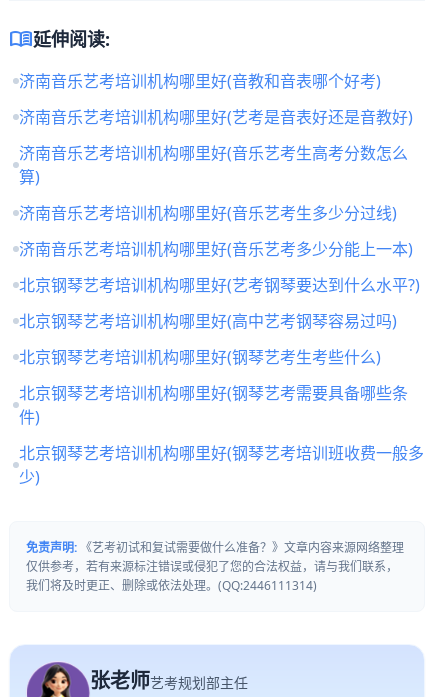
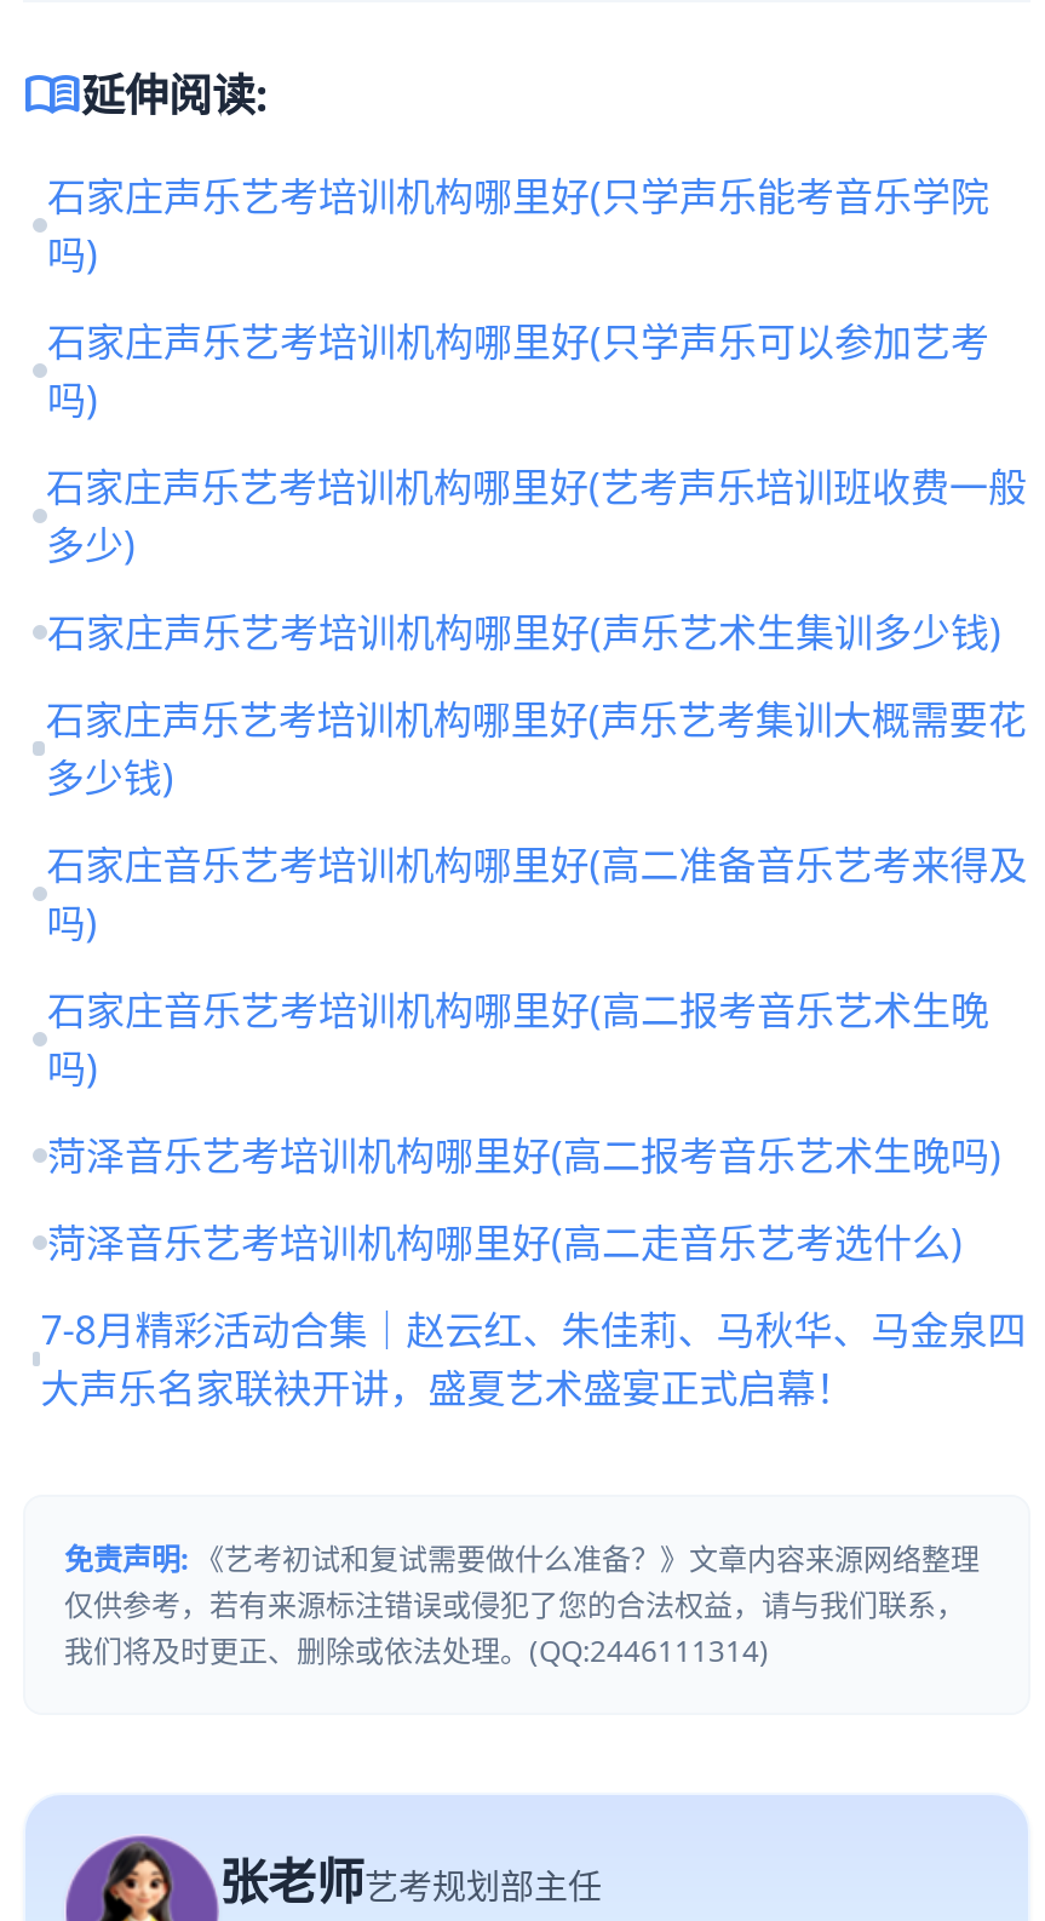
[19,70,381,92] 济南音乐艺考培训机构哪里好(音教和音表哪个好考) -> [47,170,989,281] 石家庄声乐艺考培训机构哪里好(只学声乐能考音乐学院 | 吗)
[19,106,413,128] 济南音乐艺考培训机构哪里好(艺考是音表好还是音教好) -> [47,315,989,426] 石家庄声乐艺考培训机构哪里好(只学声乐可以参加艺考 | 吗)
[19,142,408,188] 济南音乐艺考培训机构哪里好(音乐艺考生高考分数怎么 | 算) -> [46,460,1027,572] 石家庄声乐艺考培训机构哪里好(艺考声乐培训班收费一般 | 多少)
[19,202,397,224] 济南音乐艺考培训机构哪里好(音乐艺考生多少分过线) -> [47,606,1001,659] 石家庄声乐艺考培训机构哪里好(声乐艺术生集训多少钱)
[19,238,413,260] 济南音乐艺考培训机构哪里好(音乐艺考多少分能上一本) -> [46,693,1026,804] 石家庄声乐艺考培训机构哪里好(声乐艺考集训大概需要花 | 多少钱)
[19,274,420,296] 北京钢琴艺考培训机构哪里好(艺考钢琴要达到什么水平?) -> [46,838,1027,950] 石家庄音乐艺考培训机构哪里好(高二准备音乐艺考来得及 | 吗)
[19,310,397,332] 北京钢琴艺考培训机构哪里好(高中艺考钢琴容易过吗) -> [47,984,989,1095] 石家庄音乐艺考培训机构哪里好(高二报考音乐艺术生晚 | 吗)
[19,346,381,368] 北京钢琴艺考培训机构哪里好(钢琴艺考生考些什么) -> [47,1129,1001,1182] 菏泽音乐艺考培训机构哪里好(高二报考音乐艺术生晚吗)
[19,382,408,428] 北京钢琴艺考培训机构哪里好(钢琴艺考需要具备哪些条 | 件) -> [47,1216,963,1269] 菏泽音乐艺考培训机构哪里好(高二走音乐艺考选什么)
[19,442,424,488] 北京钢琴艺考培训机构哪里好(钢琴艺考培训班收费一般多 | 少) -> [41,1303,1026,1415] 7-8月精彩活动合集｜赵云红、朱佳莉、马秋华、马金泉四 | 大声乐名家联袂开讲，盛夏艺术盛宴正式启幕！

